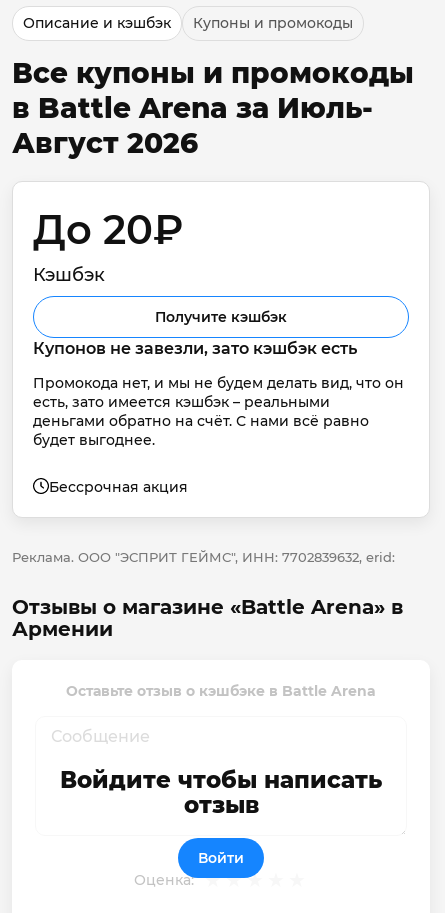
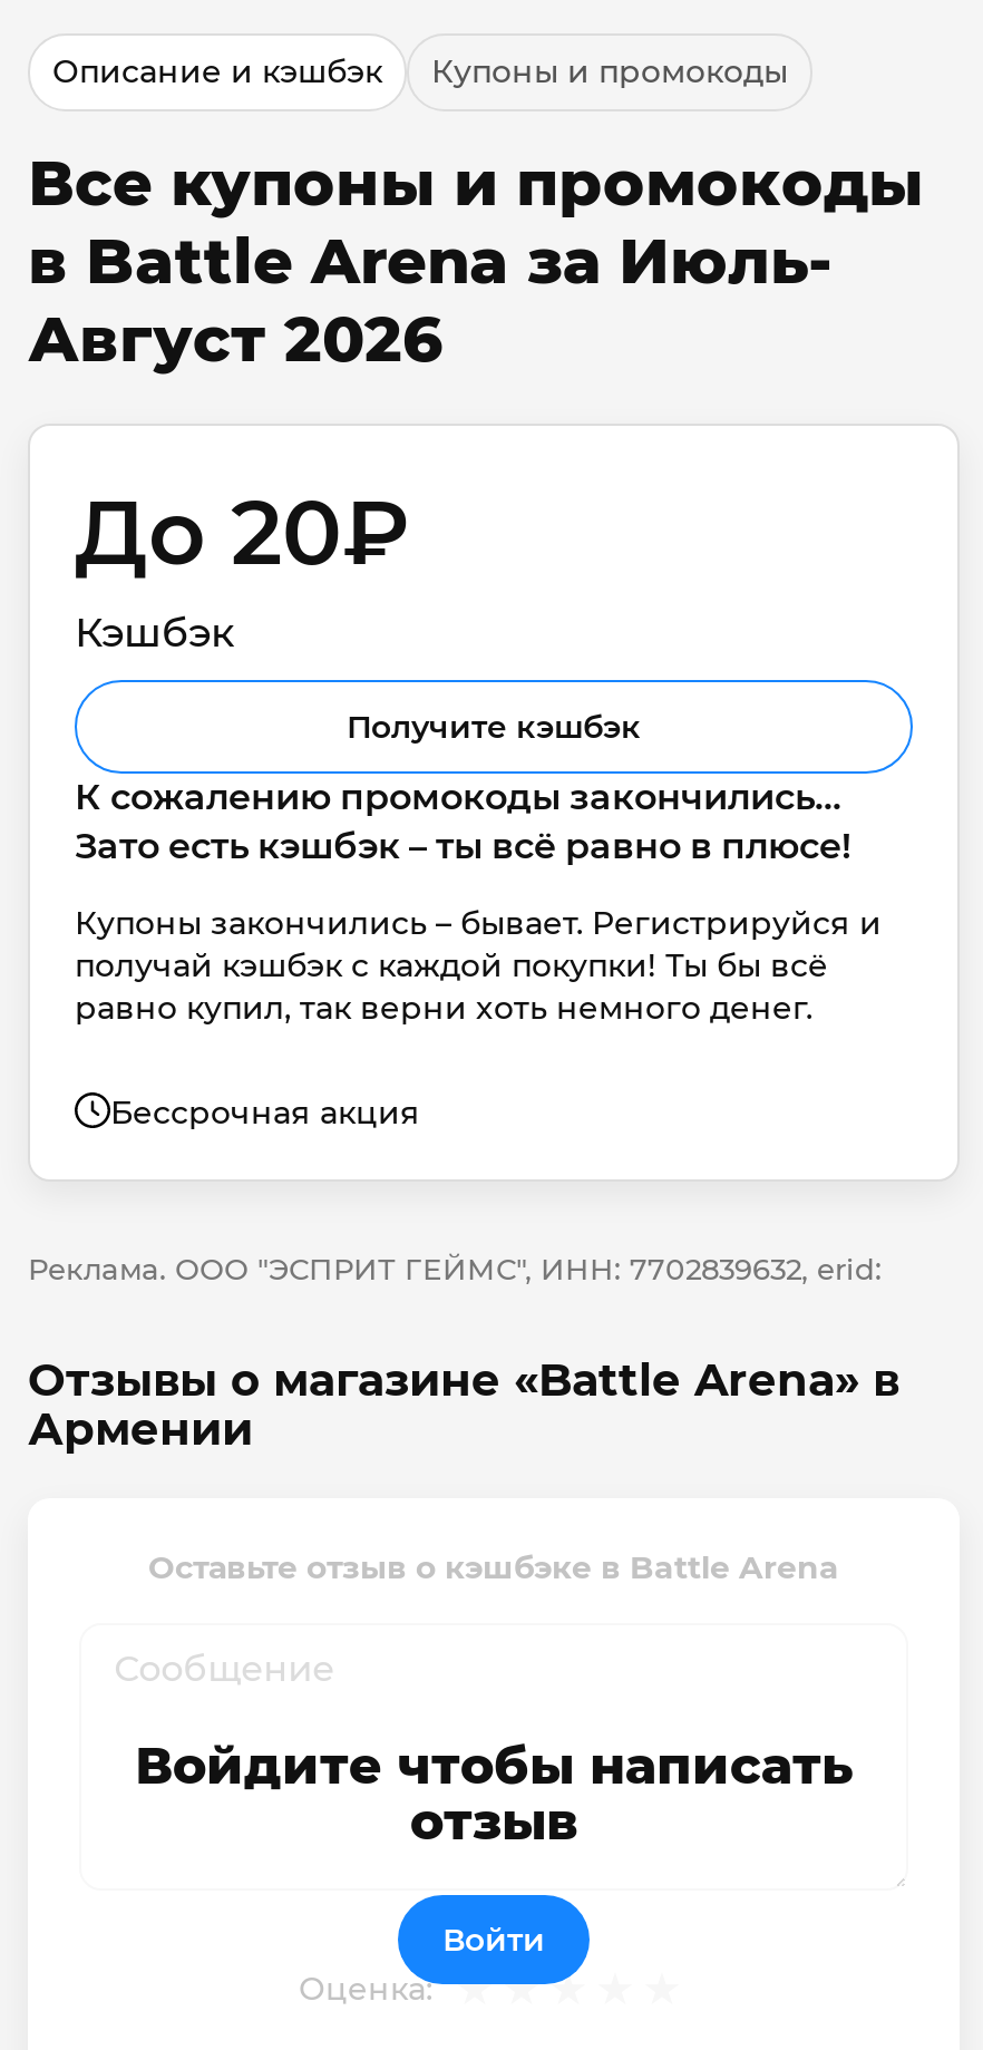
[33,338,357,357] Купонов не завезли, зато кэшбэк есть -> [75,775,850,866] К сожалению промокоды закончились... | Зато есть кэшбэк – ты всё равно в плюсе!
[33,373,408,448] Промокода нет, и мы не будем делать вид, что он | есть, зато имеется кэшбэк – реальными | деньгами обратно на счёт. С нами всё равно | будет выгоднее. -> [75,902,890,1027] Купоны закончились – бывает. Регистрируйся и | получай кэшбэк с каждой покупки! Ты бы всё | равно купил, так верни хоть немного денег.

